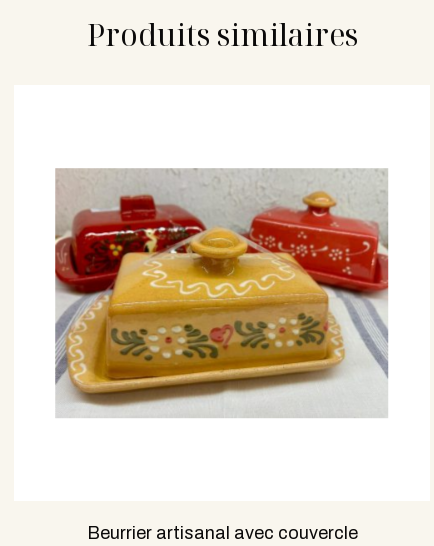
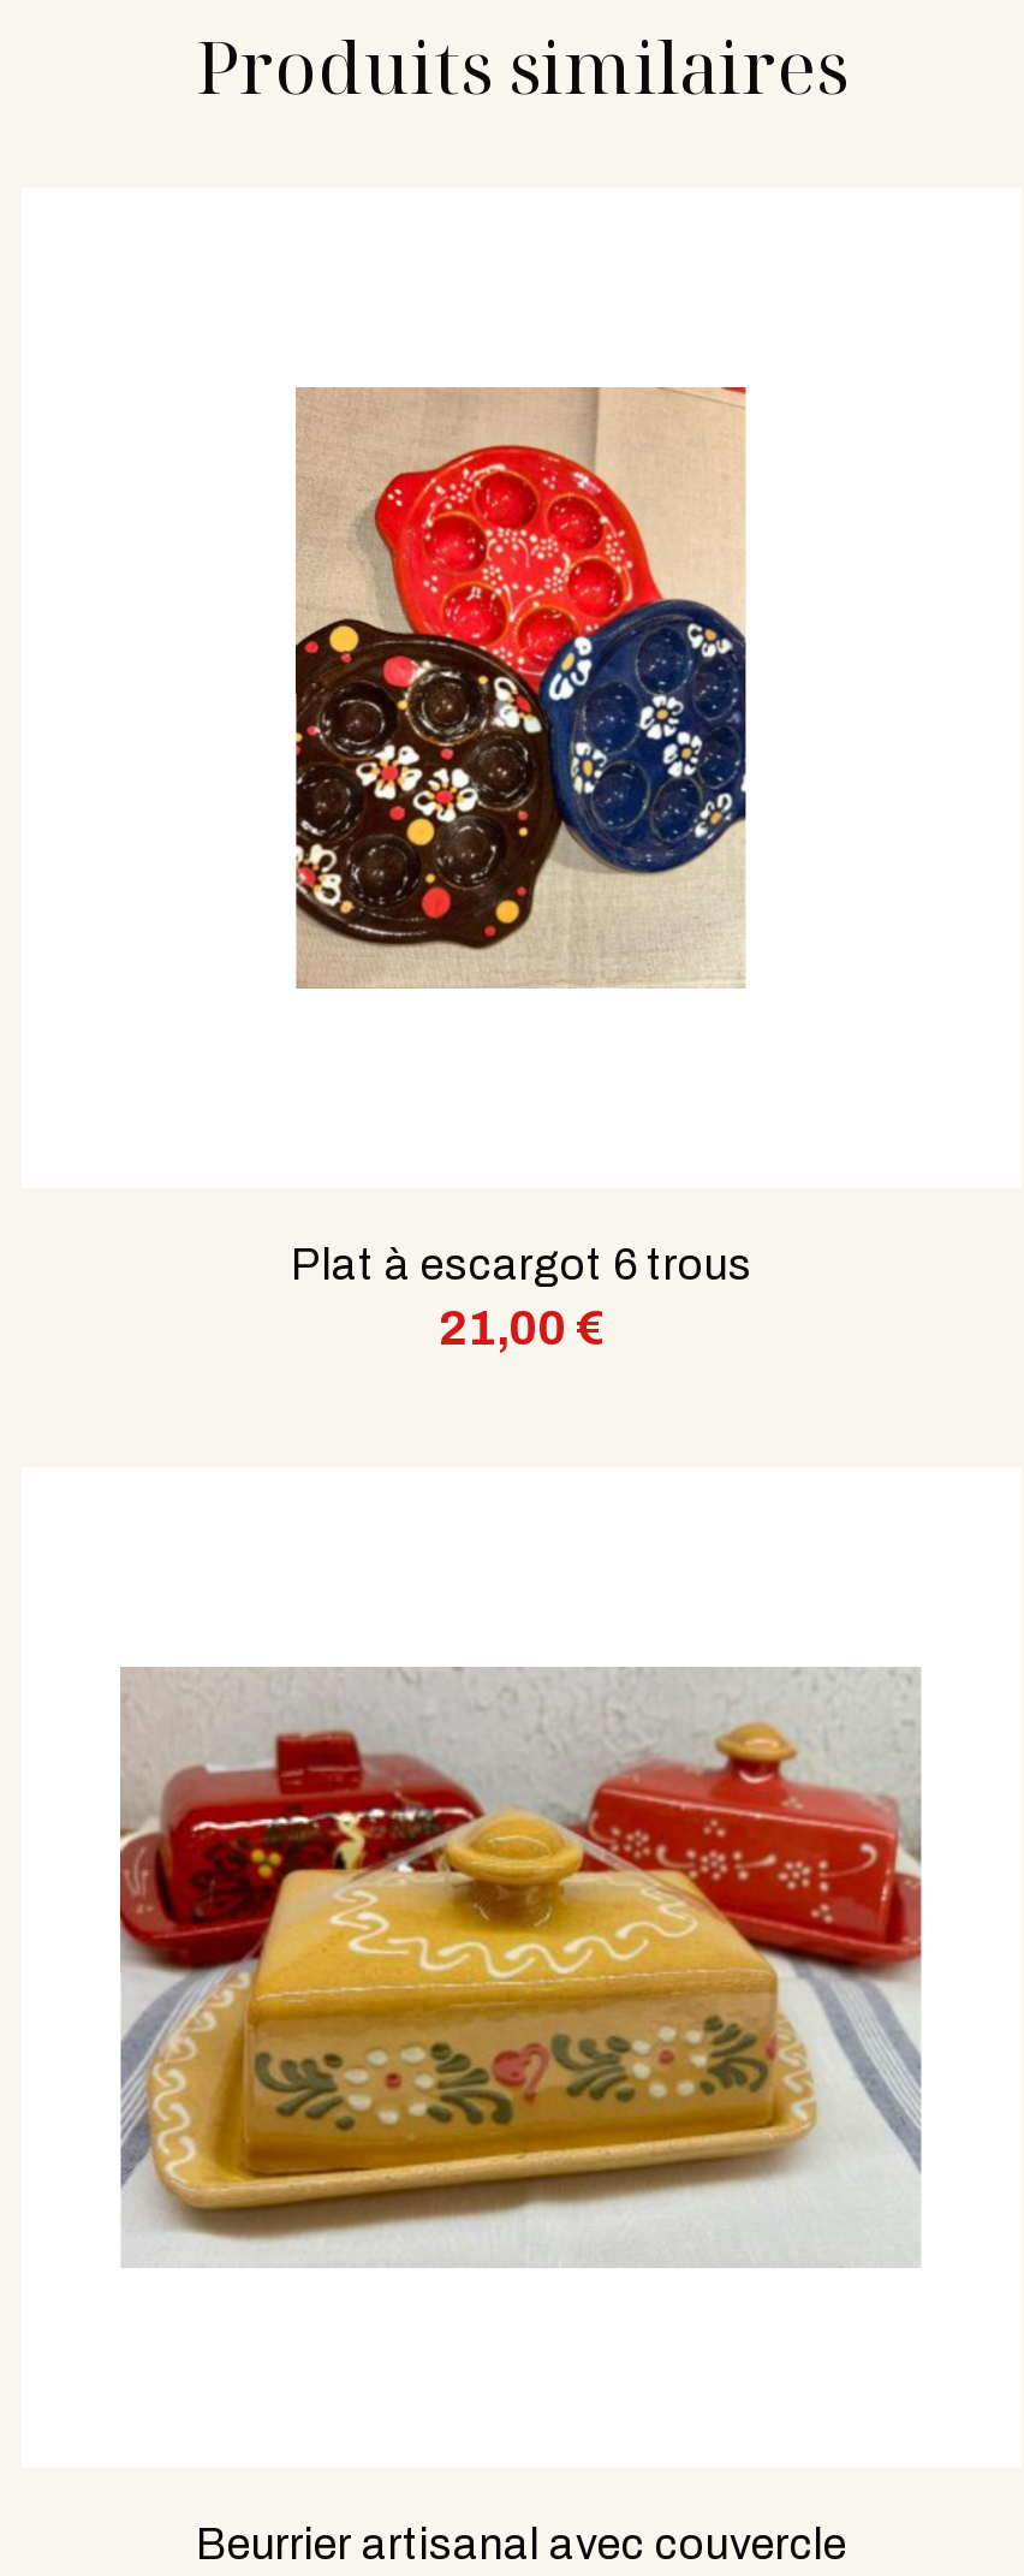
none -> [291,1241,752,1354] Plat à escargot 6 trous | 21,00 €
none -> [293,387,748,989] [image]

